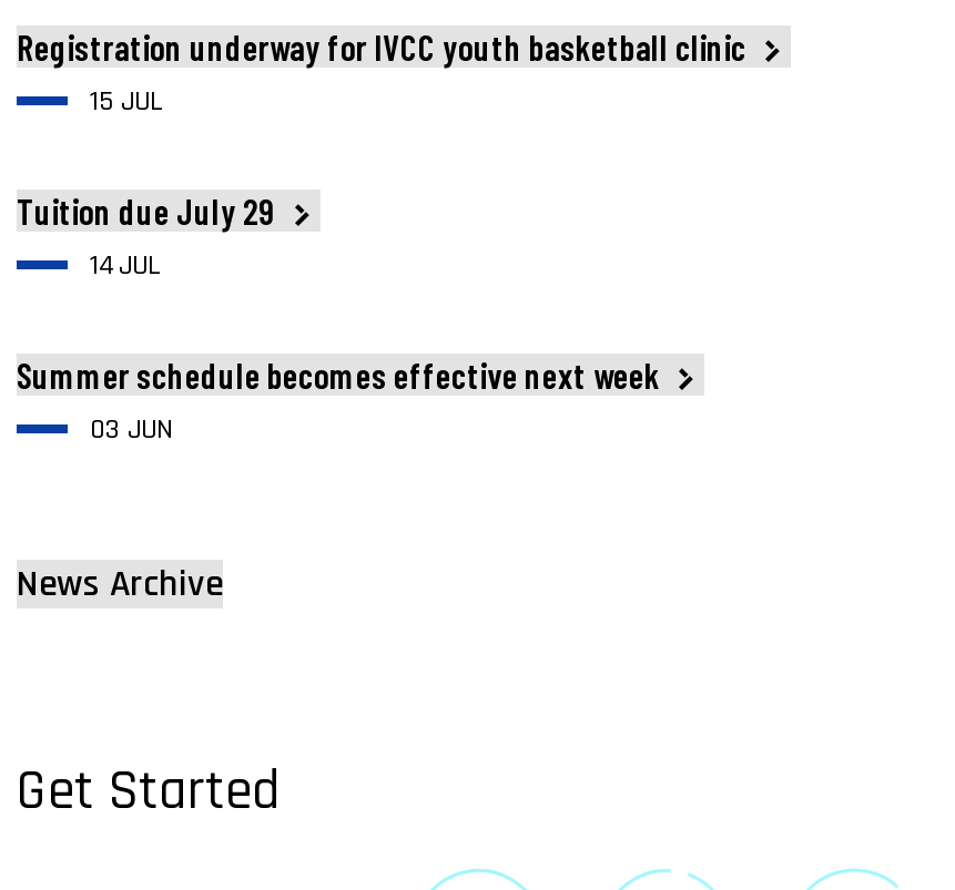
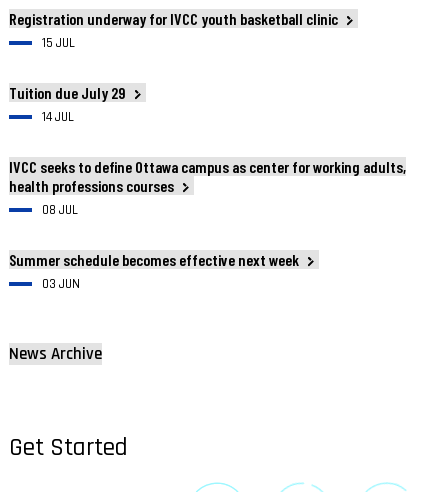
none -> [9,157,406,218] IVCC seeks to define Ottawa campus as center for working adults, | health professions courses | 08 JUL

